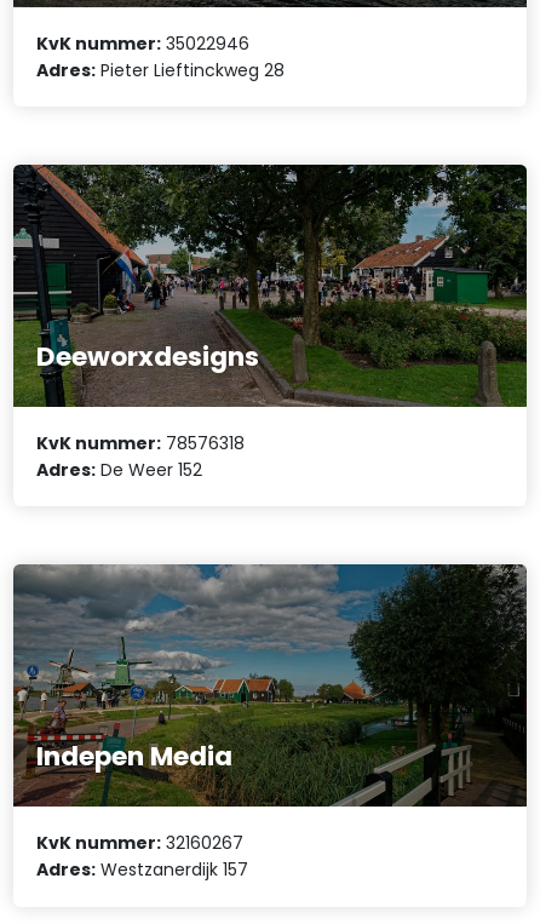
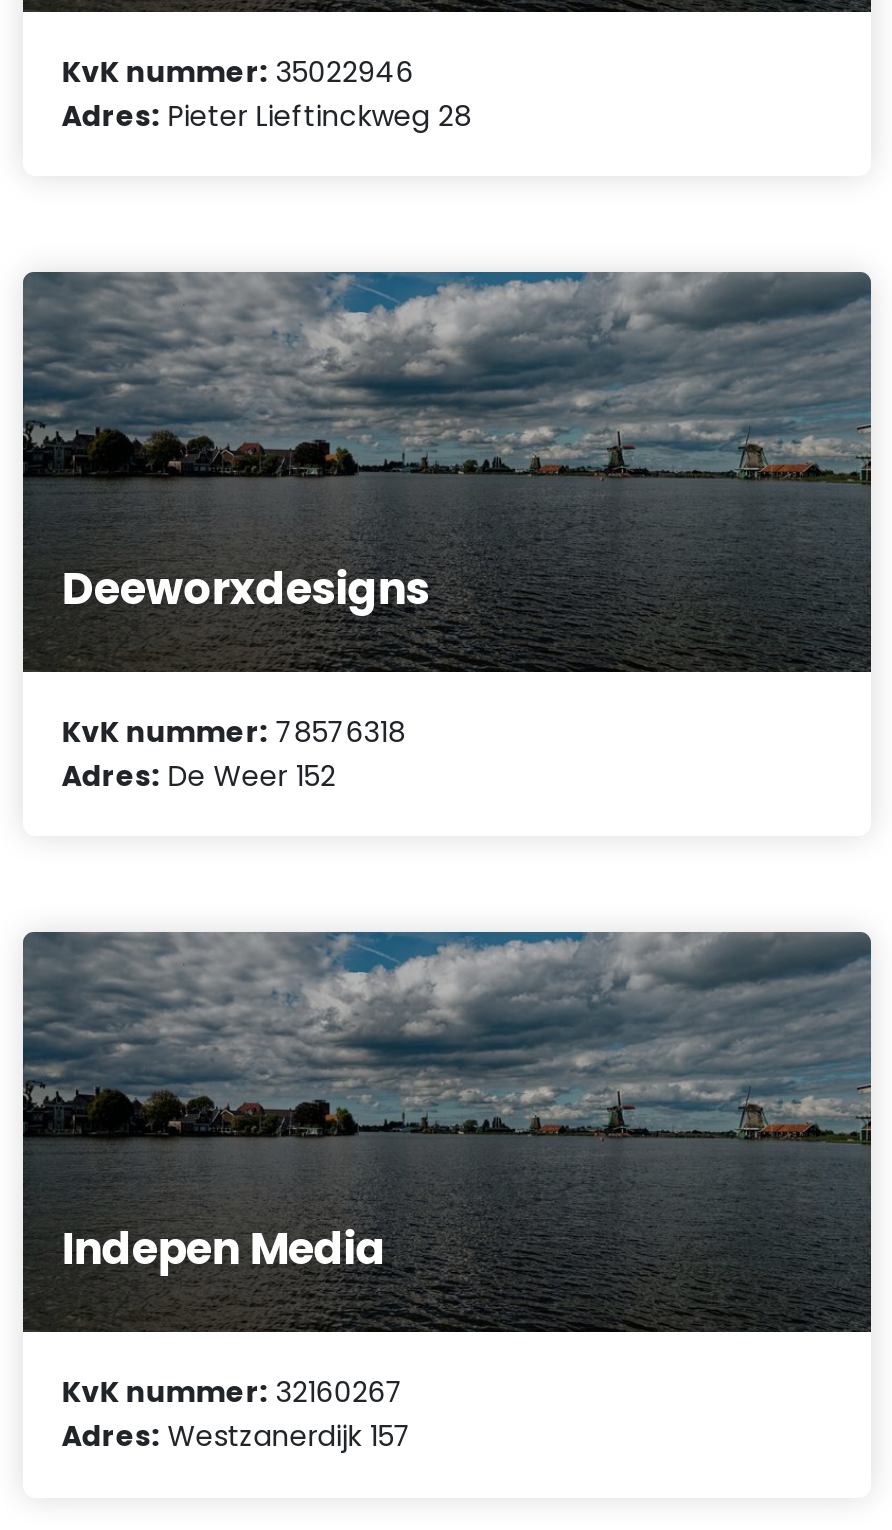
[13,163,528,408] [image] -> [23,270,873,674] [image]
[13,563,528,807] [image] -> [23,930,873,1332] [image]

